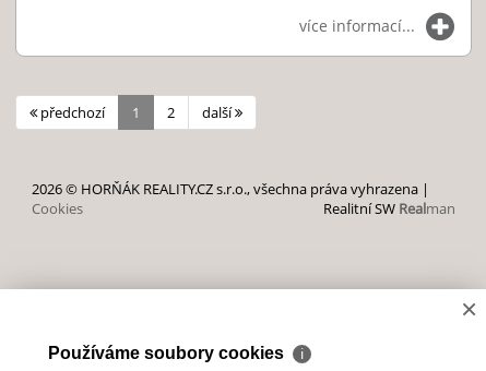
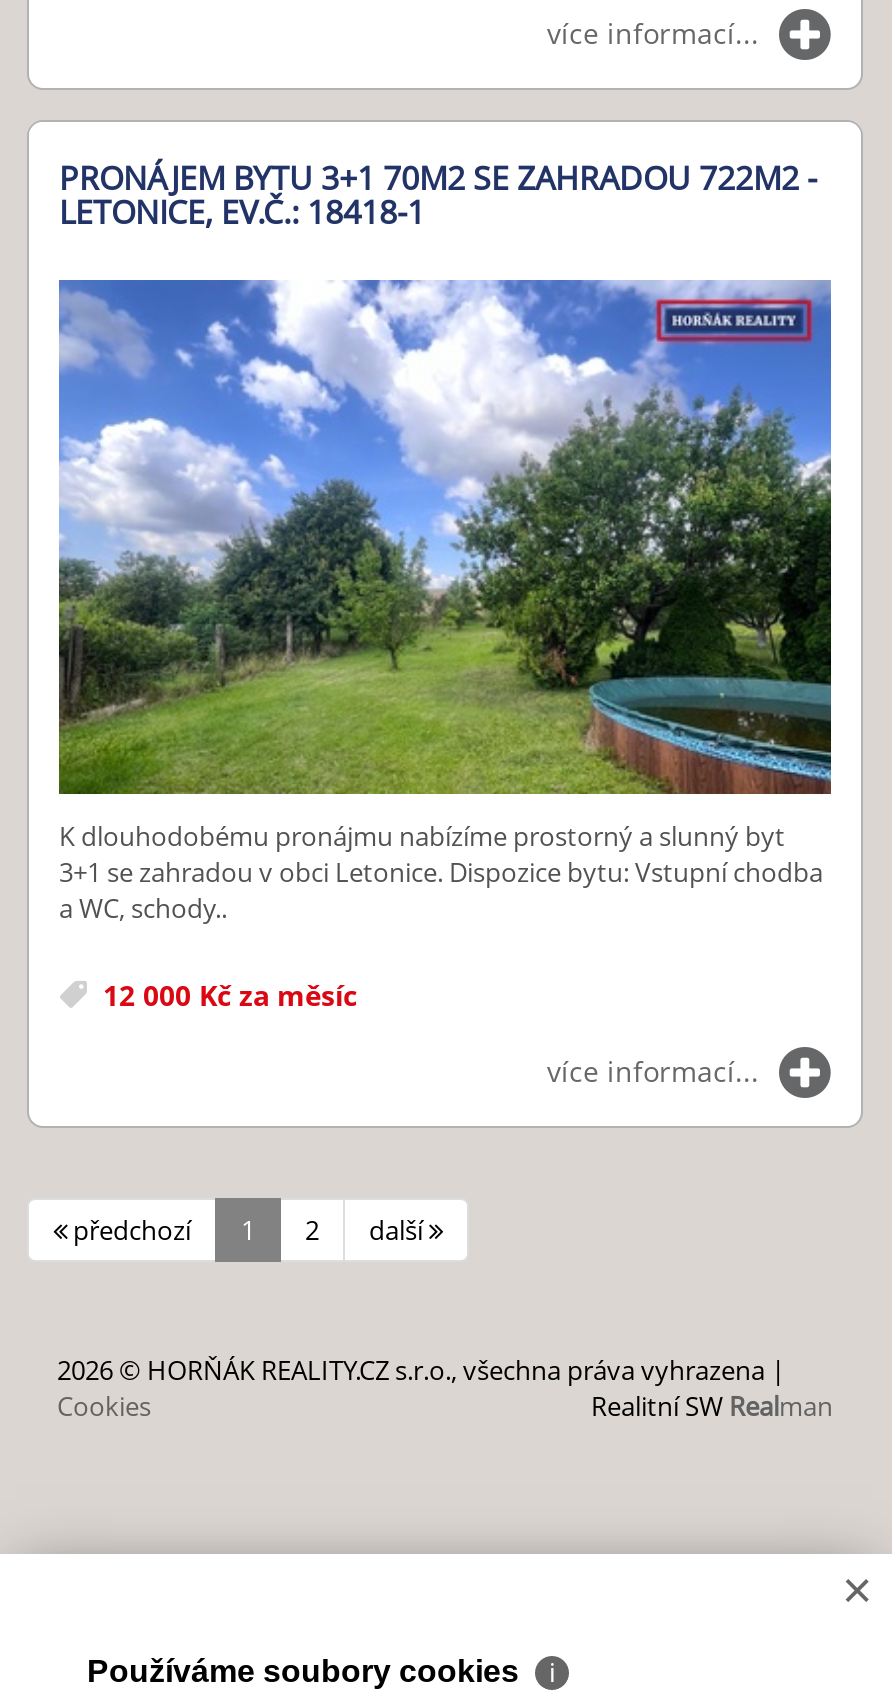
none -> [57,277,833,1090] [image] | K dlouhodobému pronájmu nabízíme prostorný a slunný byt | 3+1 se zahradou v obci Letonice. Dispozice bytu: Vstupní chodba | a WC, schody.. | 12 000 Kč za měsíc | více informací...
none -> [59,155,817,233] PRONÁJEM BYTU 3+1 70M2 SE ZAHRADOU 722M2 - | LETONICE, EV.Č.: 18418-1

